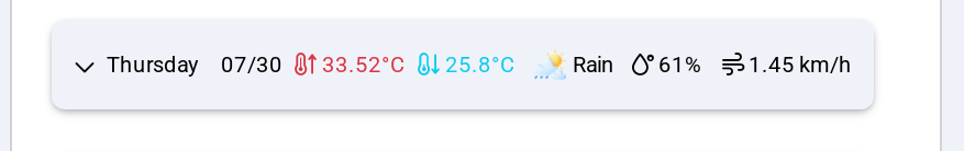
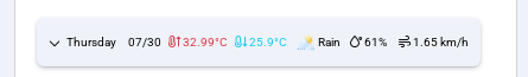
[318,53,516,77] 33.52°C | 25.8°C -> [180,36,287,49] 32.99°C | 25.9°C
[573,53,852,77] Rain 61% 1.45 km/h -> [318,36,469,49] Rain 61% 1.65 km/h

